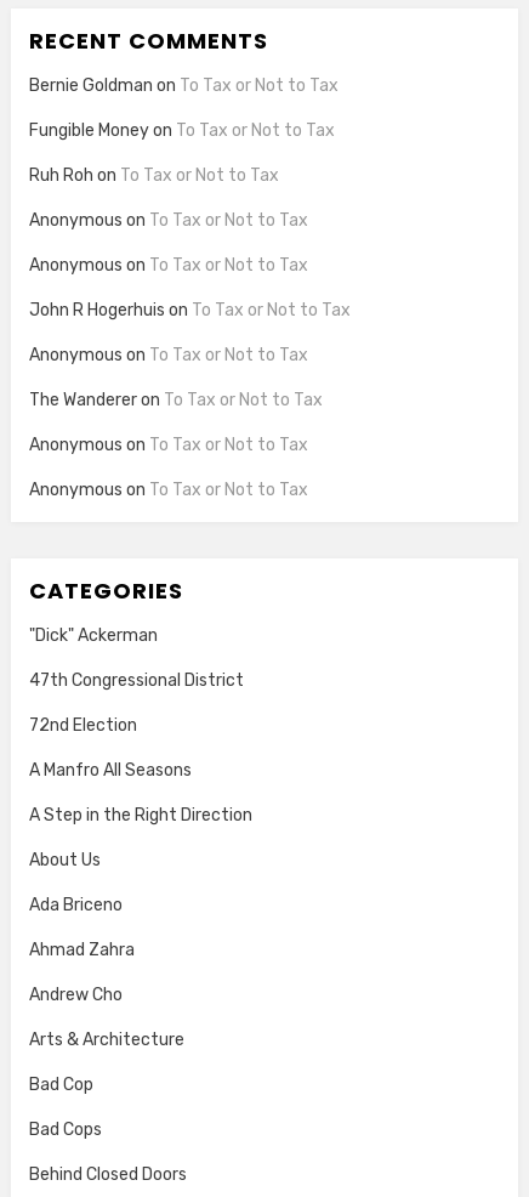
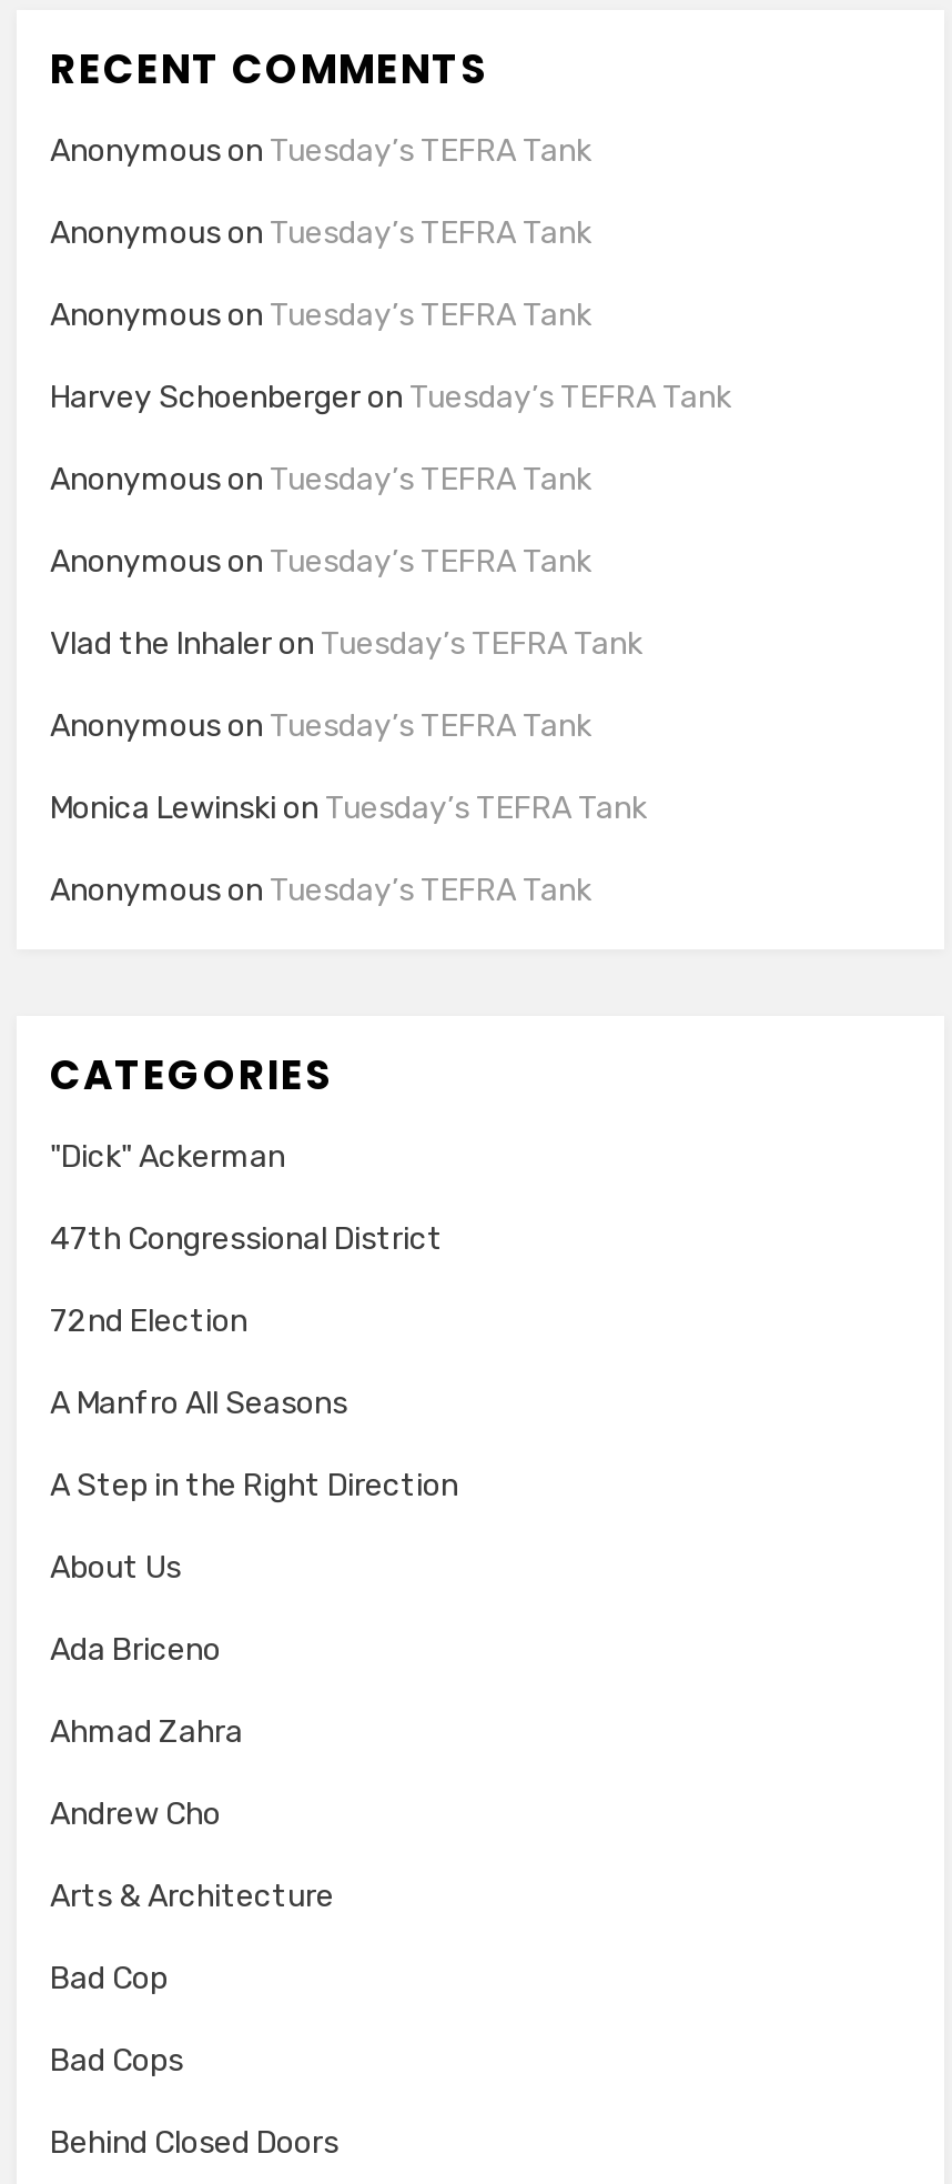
[29,75,339,95] Bernie Goldman on To Tax or Not to Tax -> [50,131,591,169] Anonymous on Tuesday’s TEFRA Tank
[29,120,335,140] Fungible Money on To Tax or Not to Tax -> [50,213,591,251] Anonymous on Tuesday’s TEFRA Tank
[29,165,279,185] Ruh Roh on To Tax or Not to Tax -> [50,296,591,333] Anonymous on Tuesday’s TEFRA Tank
[29,210,308,230] Anonymous on To Tax or Not to Tax -> [50,378,731,415] Harvey Schoenberger on Tuesday’s TEFRA Tank
[29,254,308,275] Anonymous on To Tax or Not to Tax -> [50,460,591,498] Anonymous on Tuesday’s TEFRA Tank
[29,299,351,320] John R Hogerhuis on To Tax or Not to Tax -> [50,542,591,580] Anonymous on Tuesday’s TEFRA Tank
[29,344,308,365] Anonymous on To Tax or Not to Tax -> [50,624,642,662] Vlad the Inhaler on Tuesday’s TEFRA Tank
[29,389,323,410] The Wanderer on To Tax or Not to Tax -> [50,706,591,744] Anonymous on Tuesday’s TEFRA Tank
[29,434,308,455] Anonymous on To Tax or Not to Tax -> [50,789,647,826] Monica Lewinski on Tuesday’s TEFRA Tank
[29,479,308,500] Anonymous on To Tax or Not to Tax -> [50,871,591,908] Anonymous on Tuesday’s TEFRA Tank

